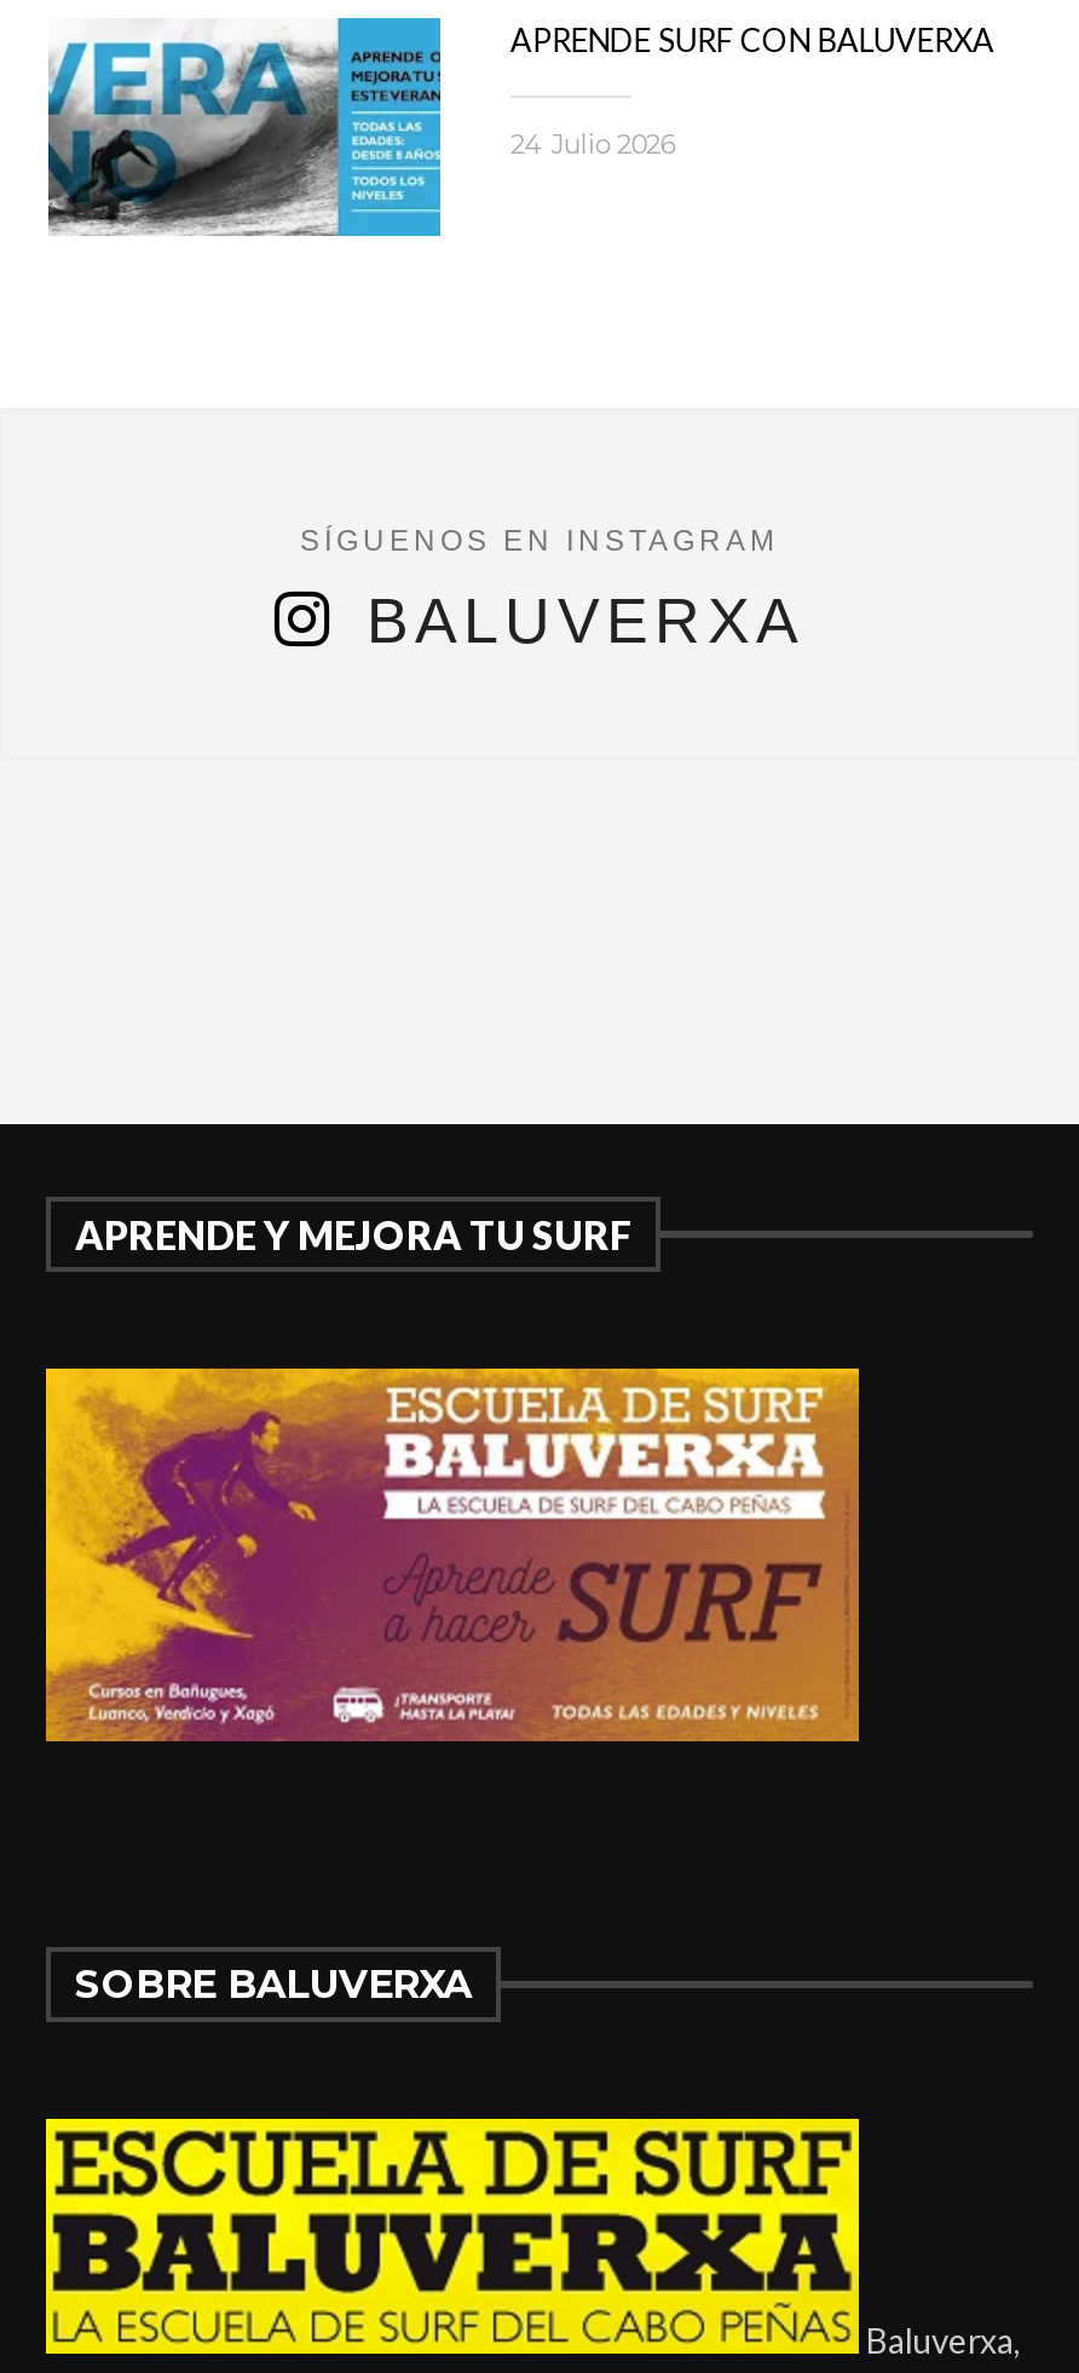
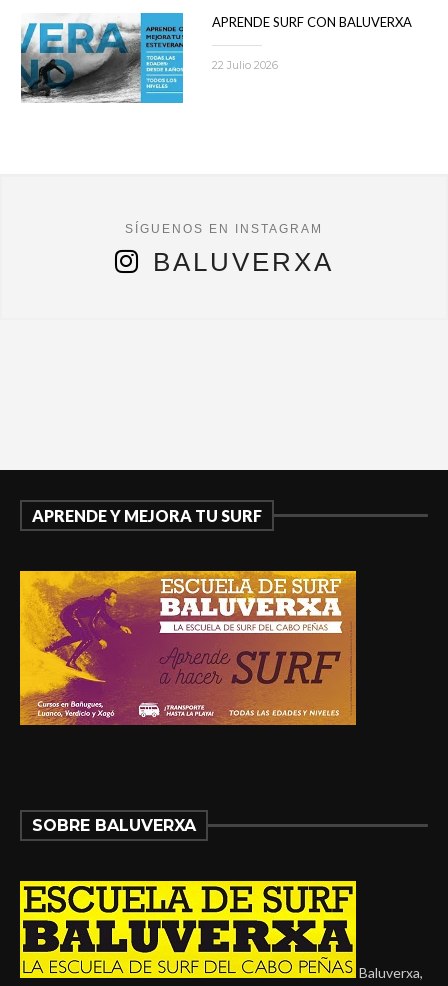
[510,126,674,160] 24 Julio 2026 -> [212,58,278,72] 22 Julio 2026

